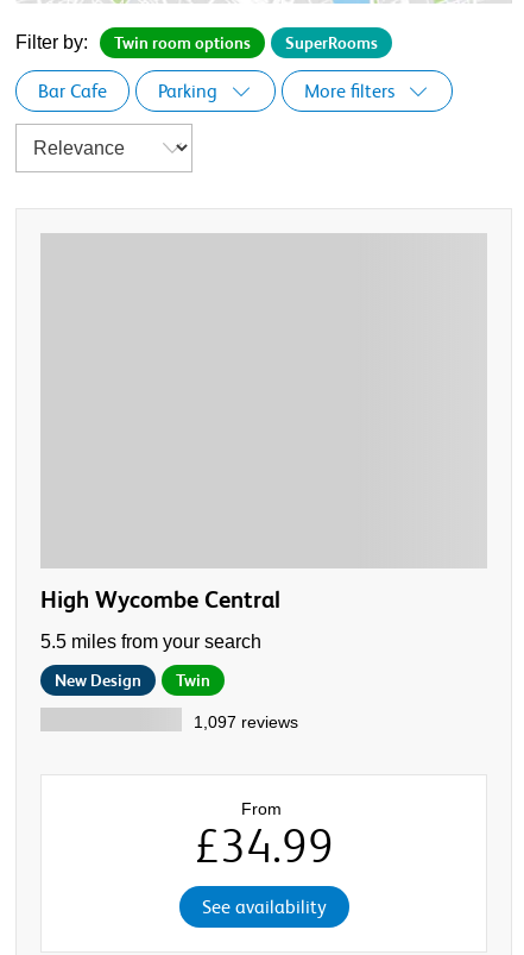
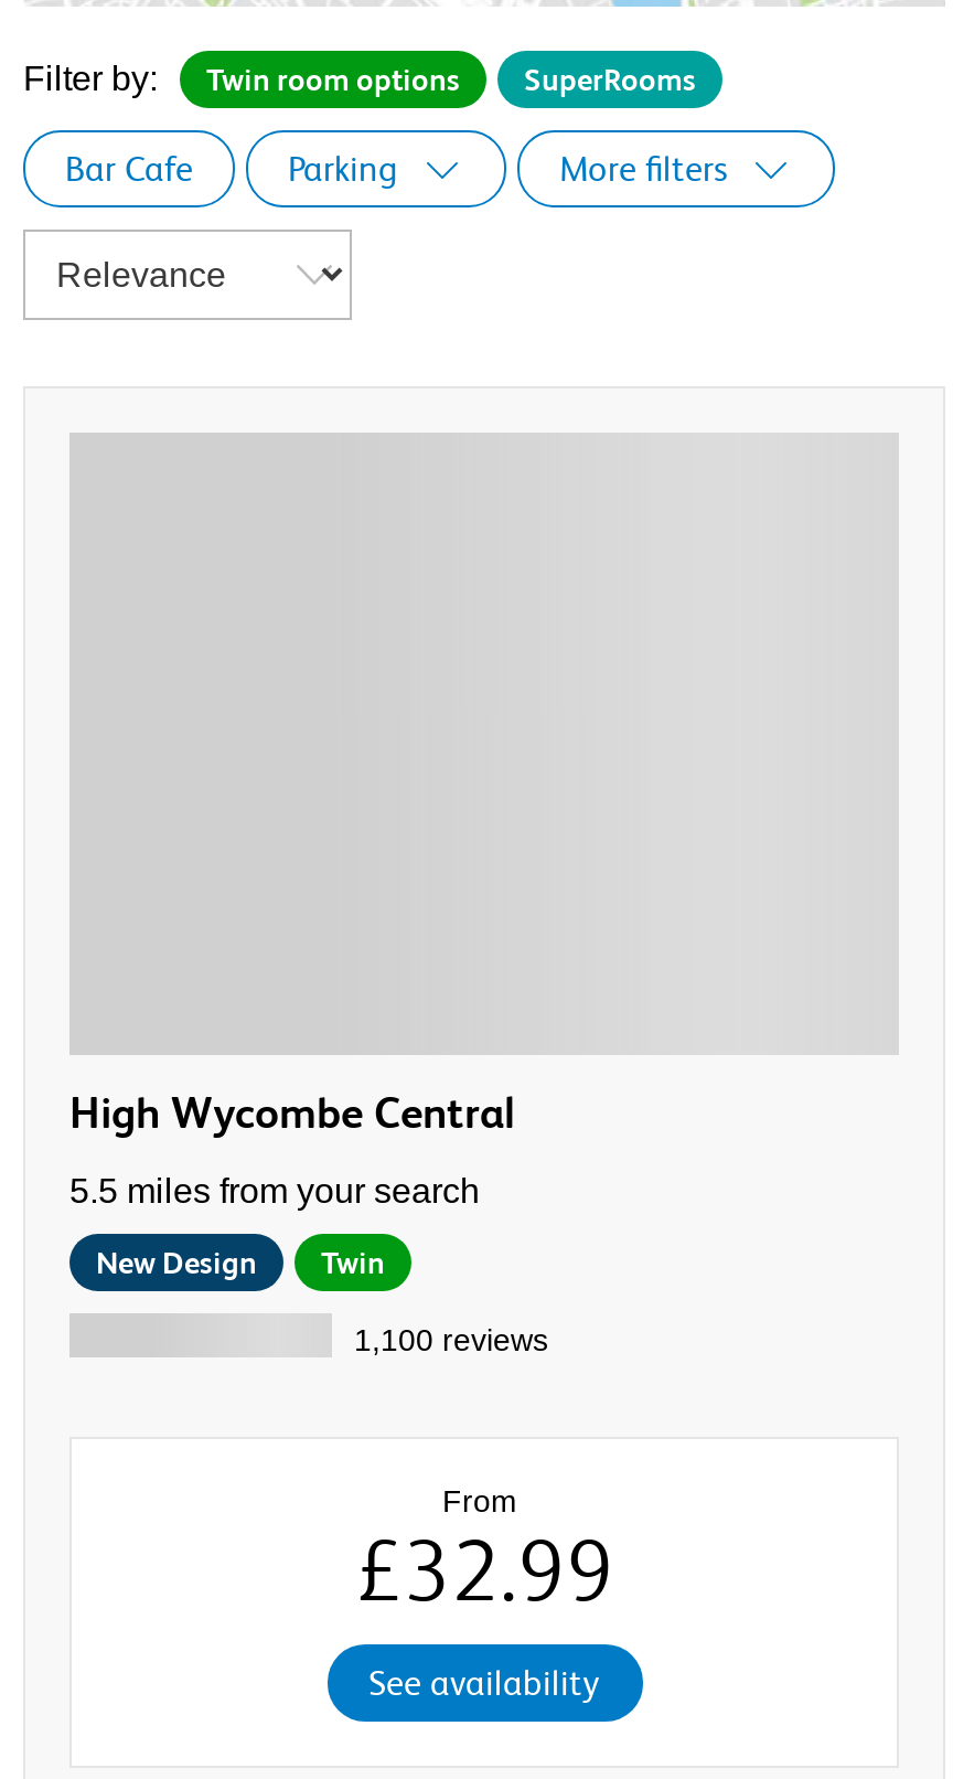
[194,712,298,731] 1,097 reviews -> [354,1321,548,1356] 1,100 reviews
[194,818,334,874] £34.99 -> [354,1517,614,1621] £32.99

